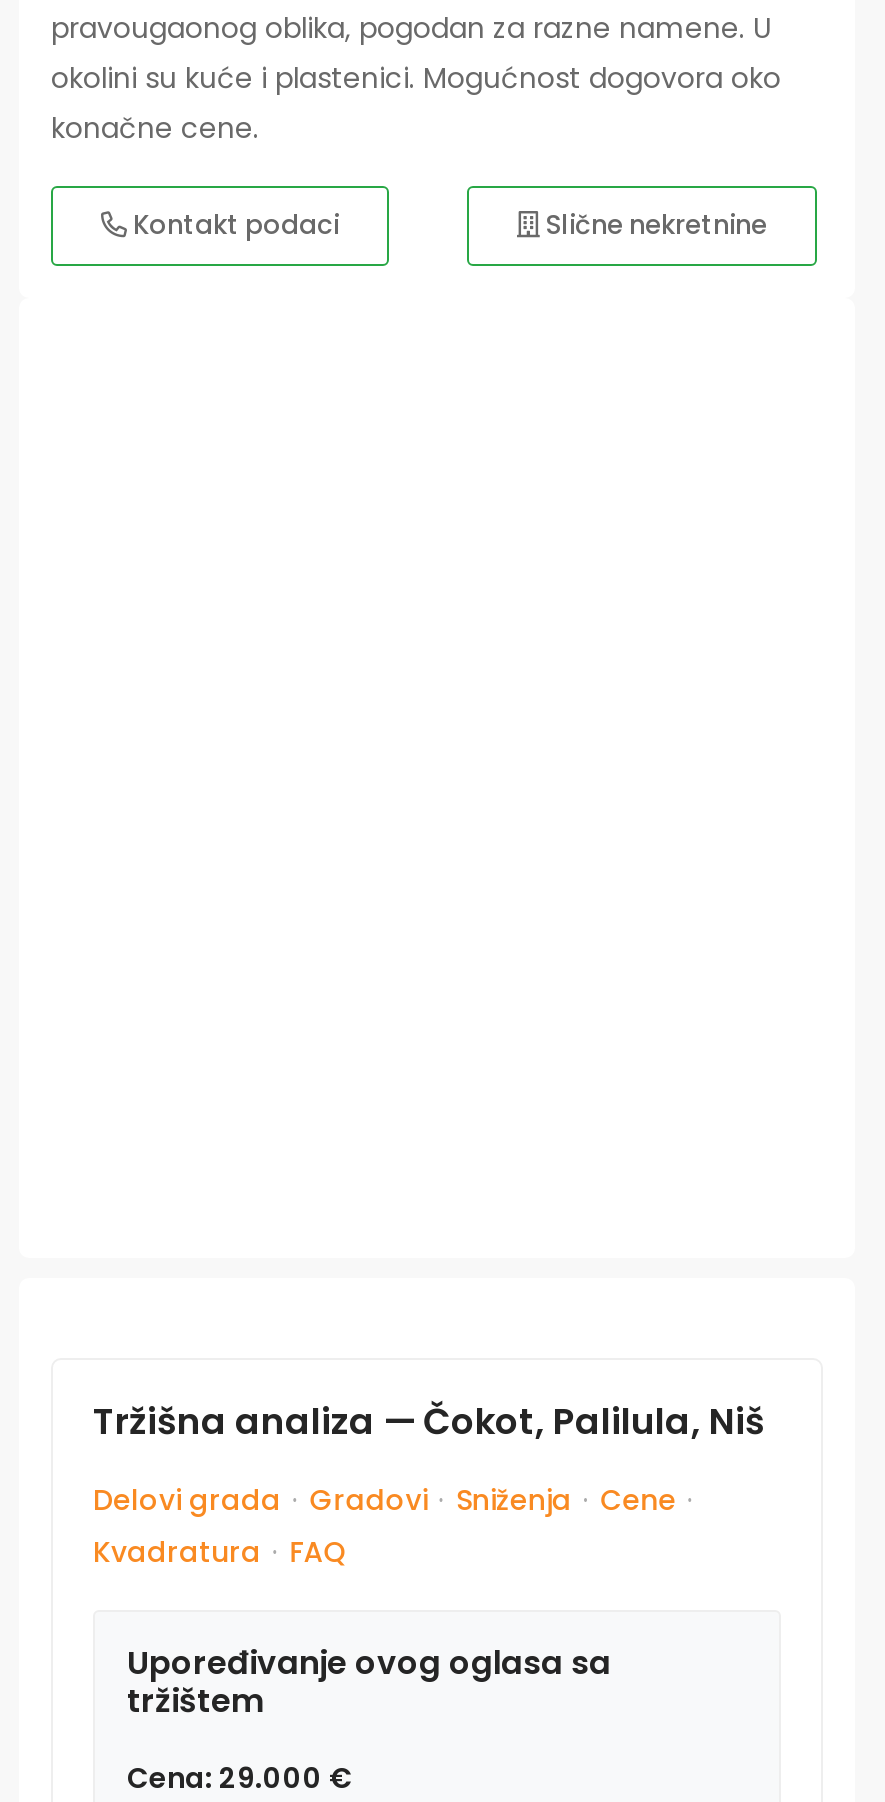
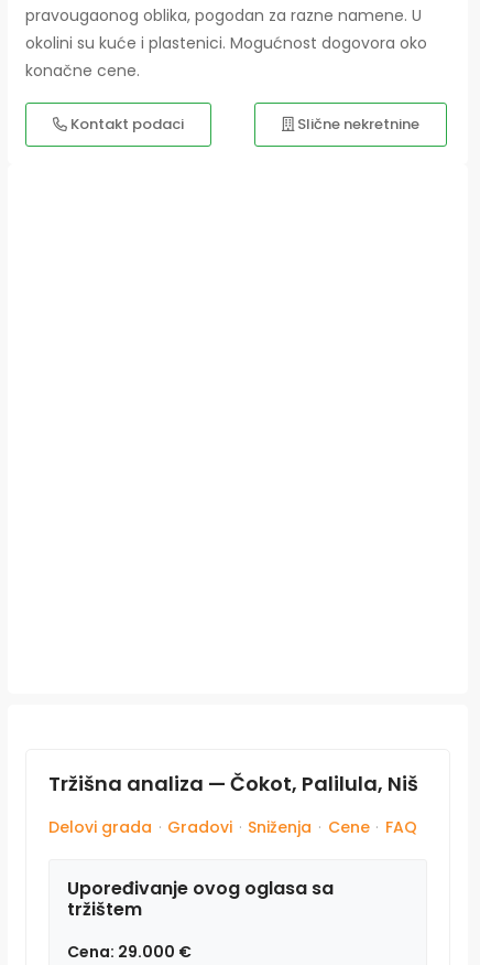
[93,1479,693,1571] Delovi grada · Gradovi · Sniženja · Cene · | Kvadratura · FAQ -> [48,816,417,838] Delovi grada · Gradovi · Sniženja · Cene · FAQ

